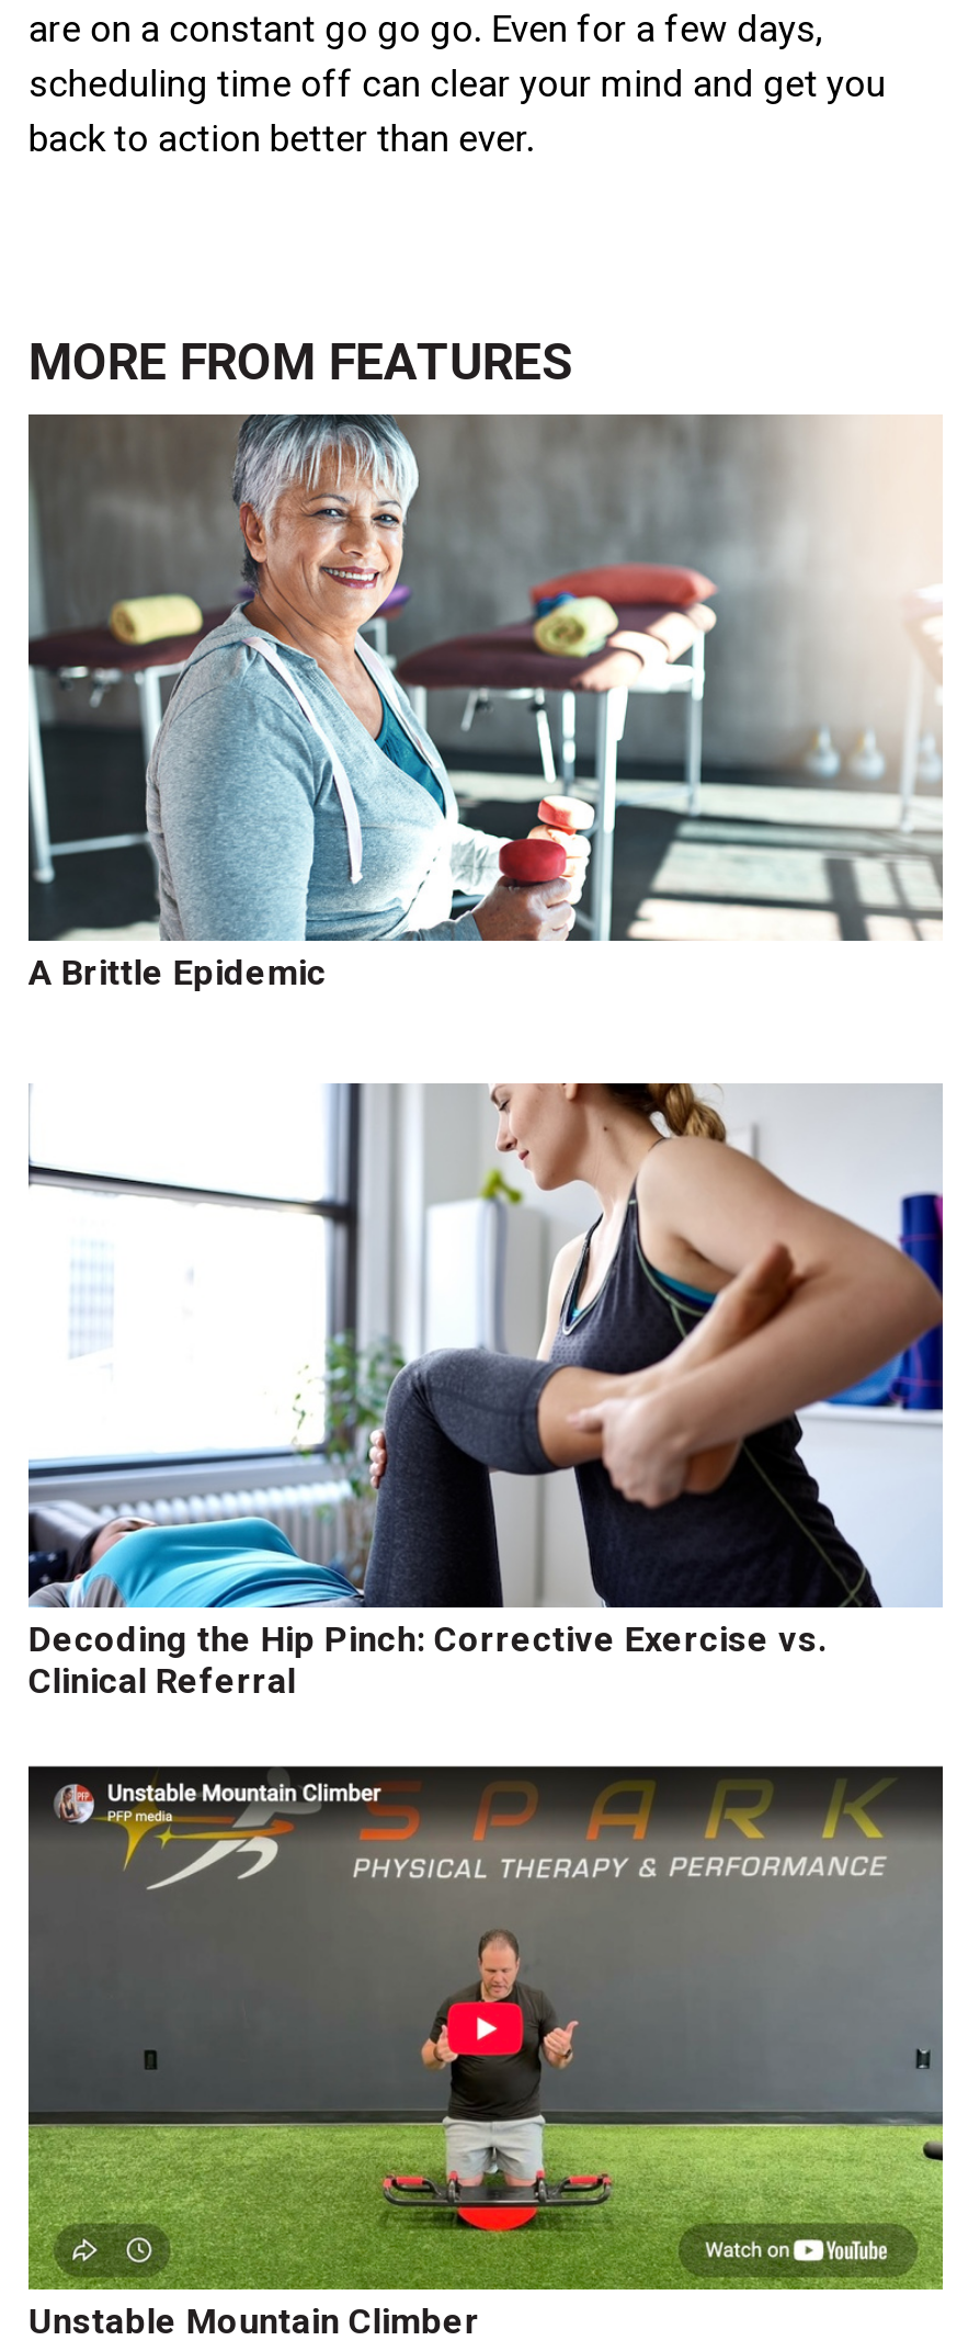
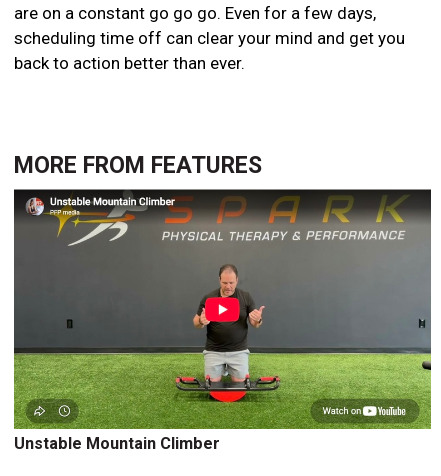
[26,414,943,992] [image] | A Brittle Epidemic -> none
[26,1081,945,1701] [image] | Decoding the Hip Pinch: Corrective Exercise vs. | Clinical Referral -> none

